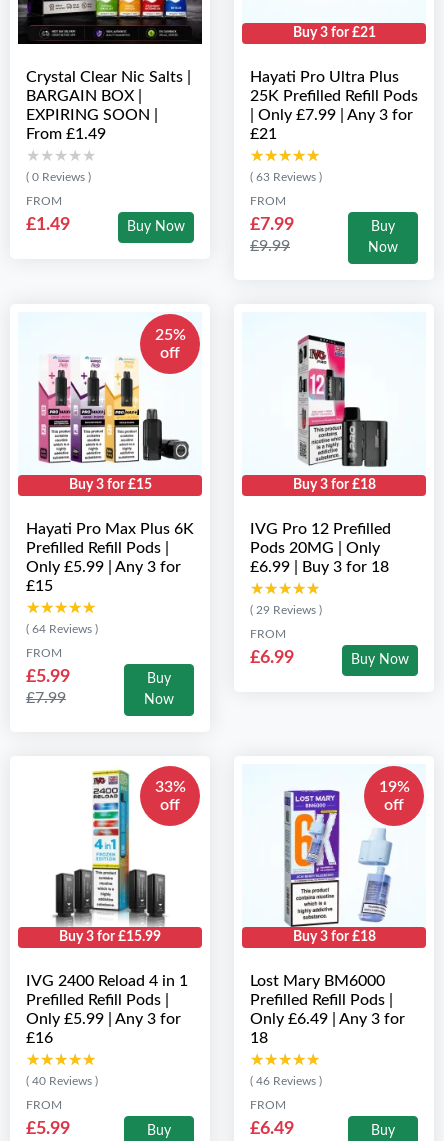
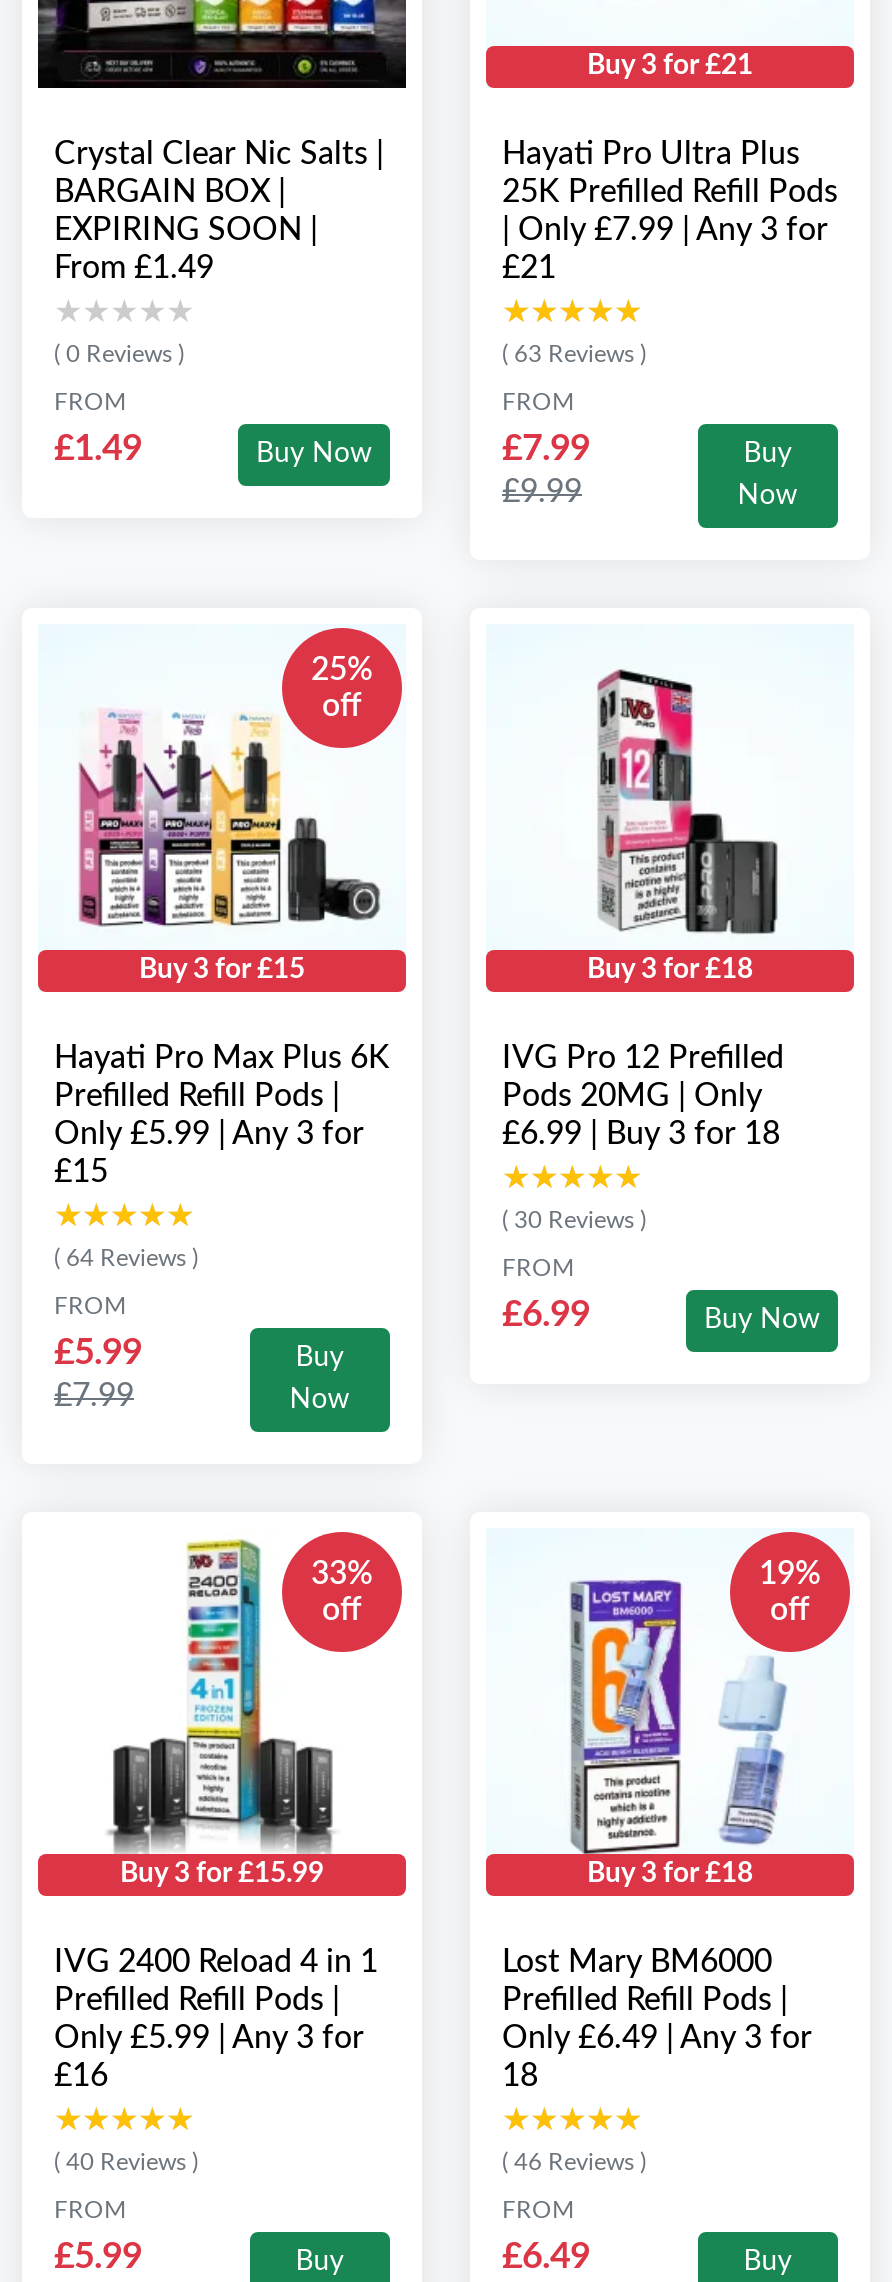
[250,604,322,616] ( 29 Reviews ) -> [502,1208,646,1232] ( 30 Reviews )

